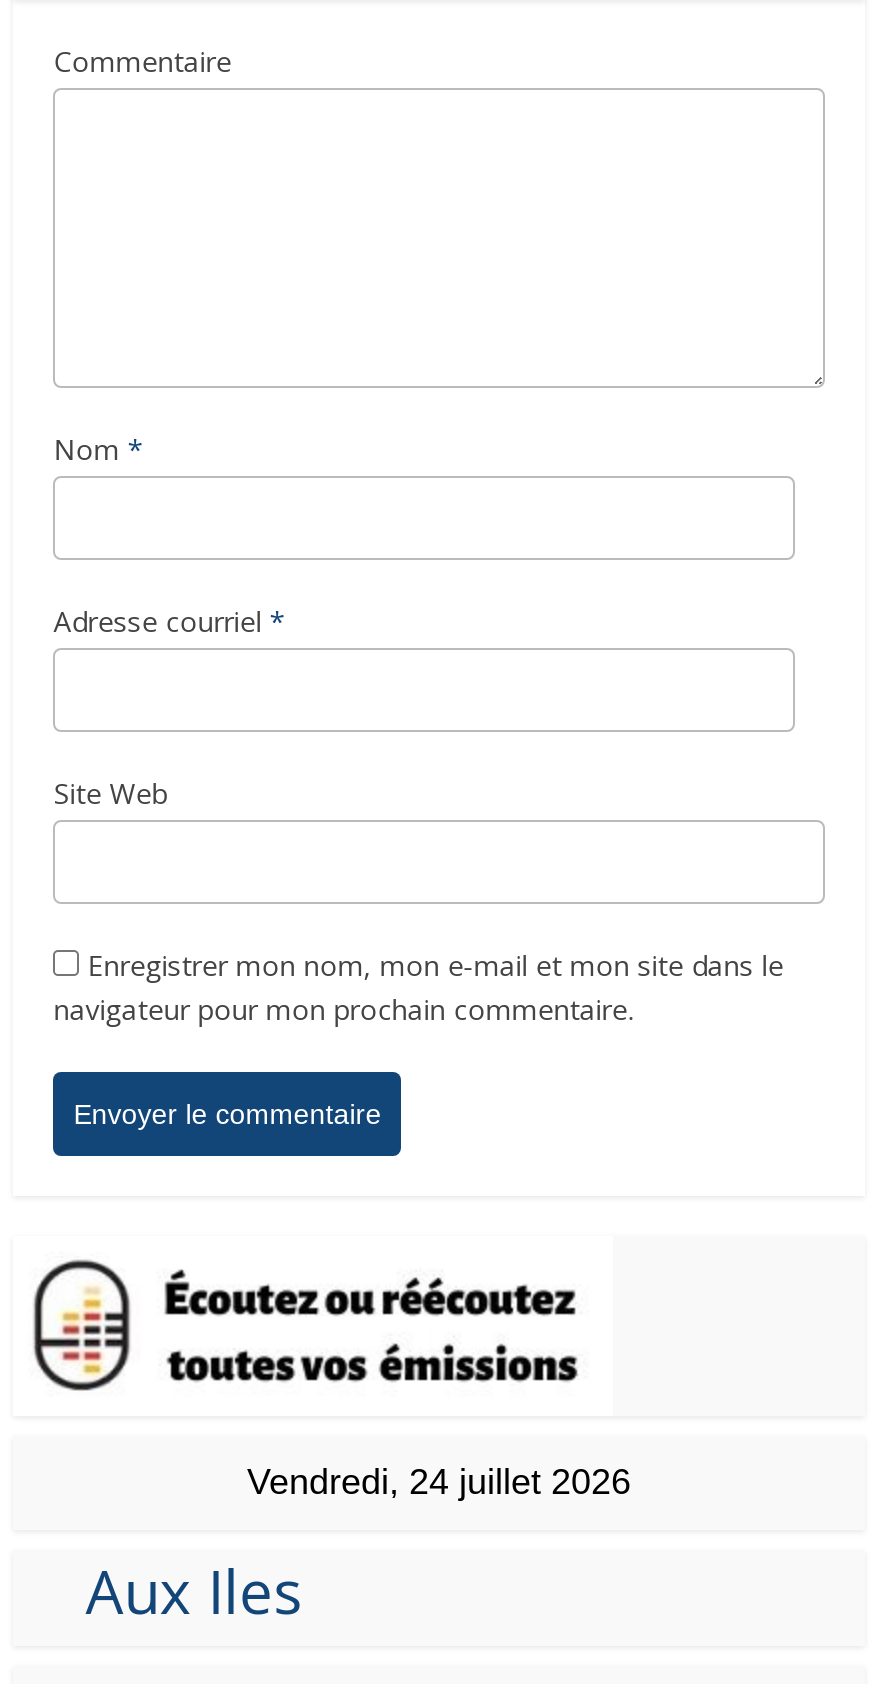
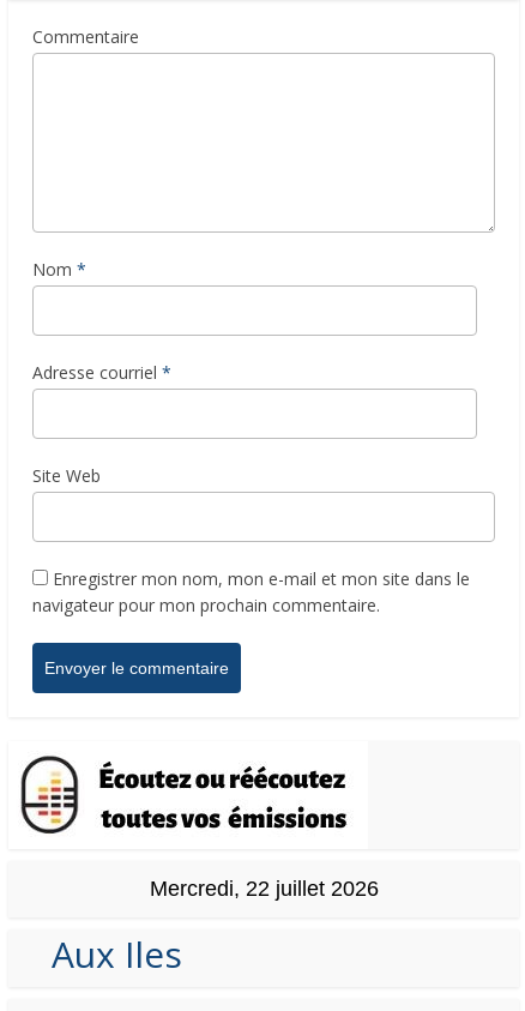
[247,1463,631,1503] Vendredi, 24 juillet 2026 -> [149,877,378,901] Mercredi, 22 juillet 2026

